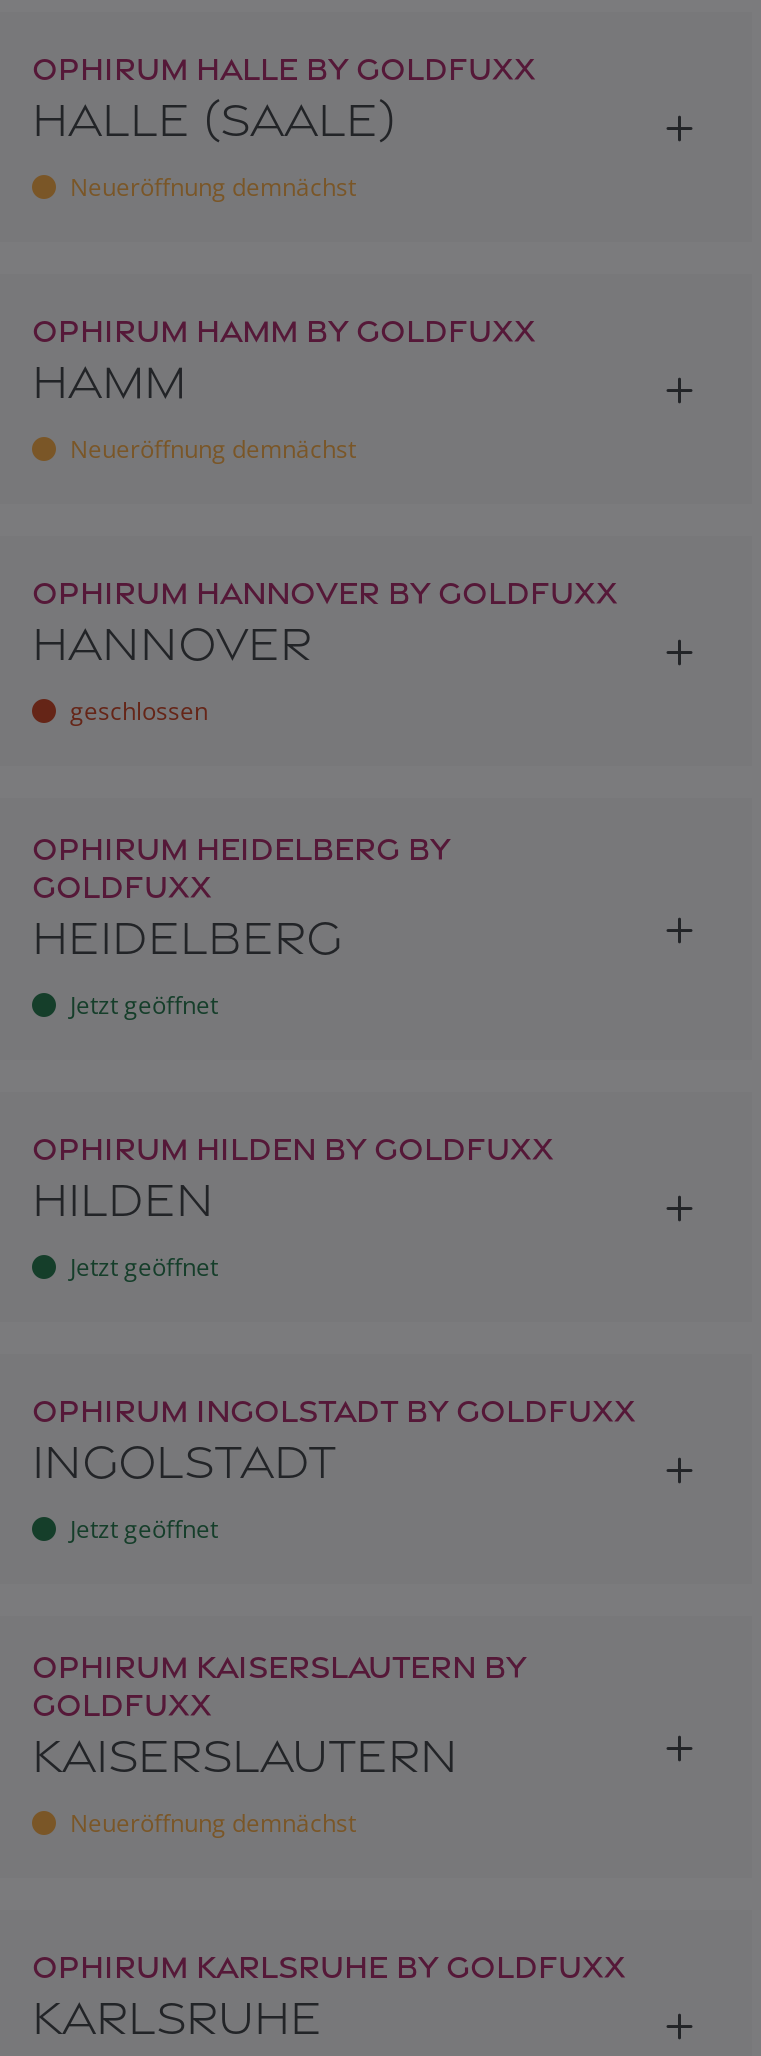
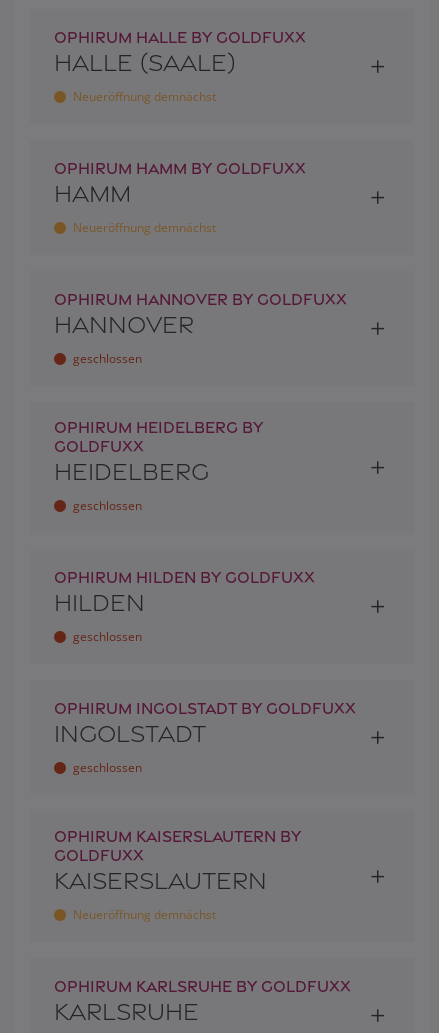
[64,988,218,1022] Jetzt geöffnet -> [70,497,142,514] geschlossen
[64,1250,218,1284] Jetzt geöffnet -> [70,628,142,645] geschlossen
[64,1512,218,1546] Jetzt geöffnet -> [70,759,142,776] geschlossen

